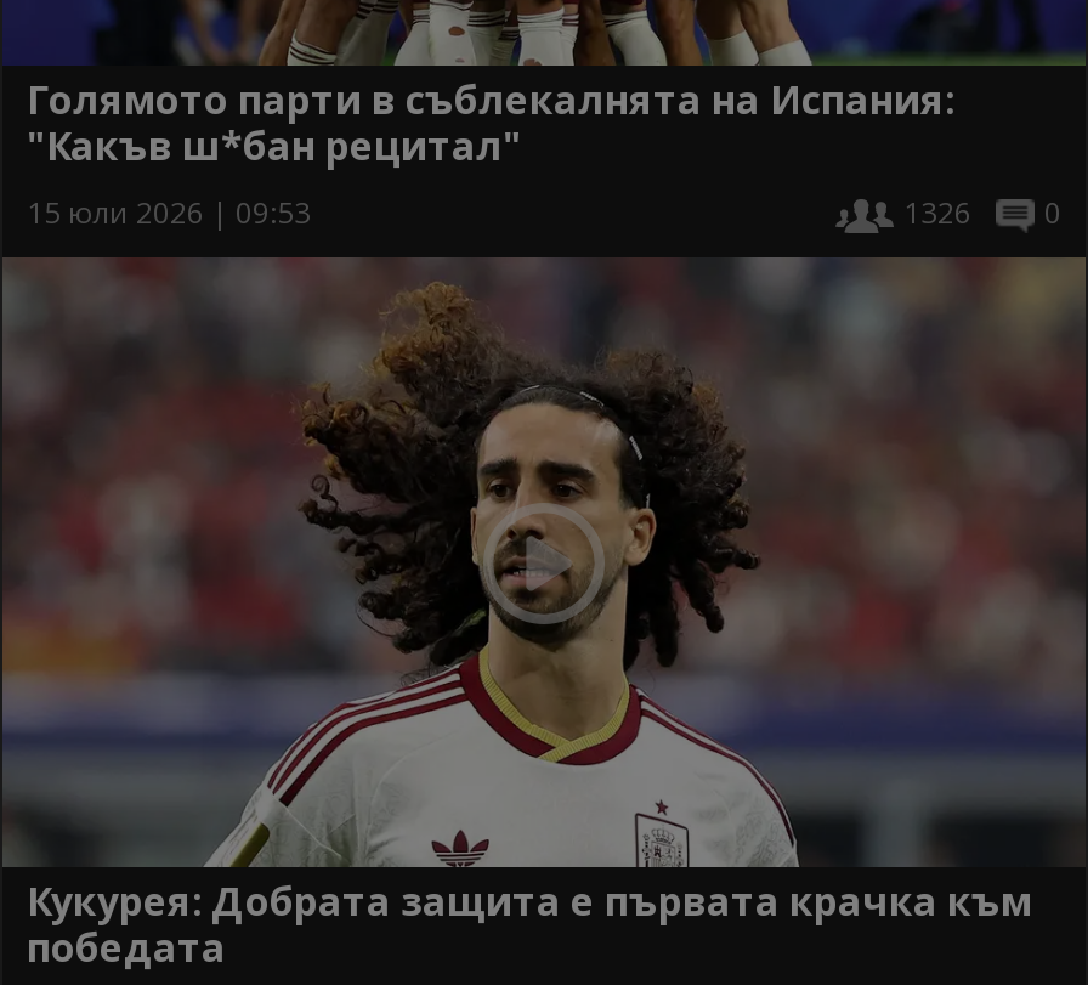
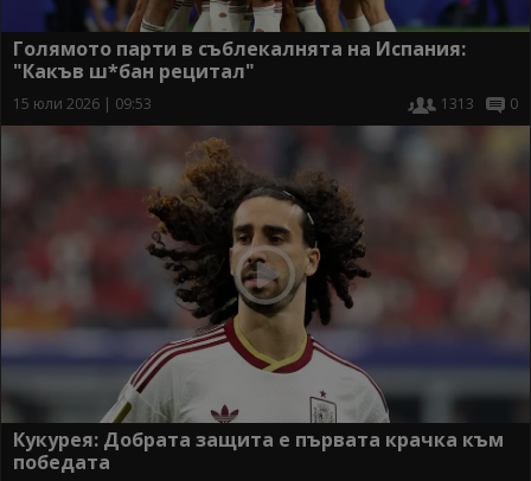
[903,192,1061,233] 1326 0 -> [441,94,518,114] 1313 0

